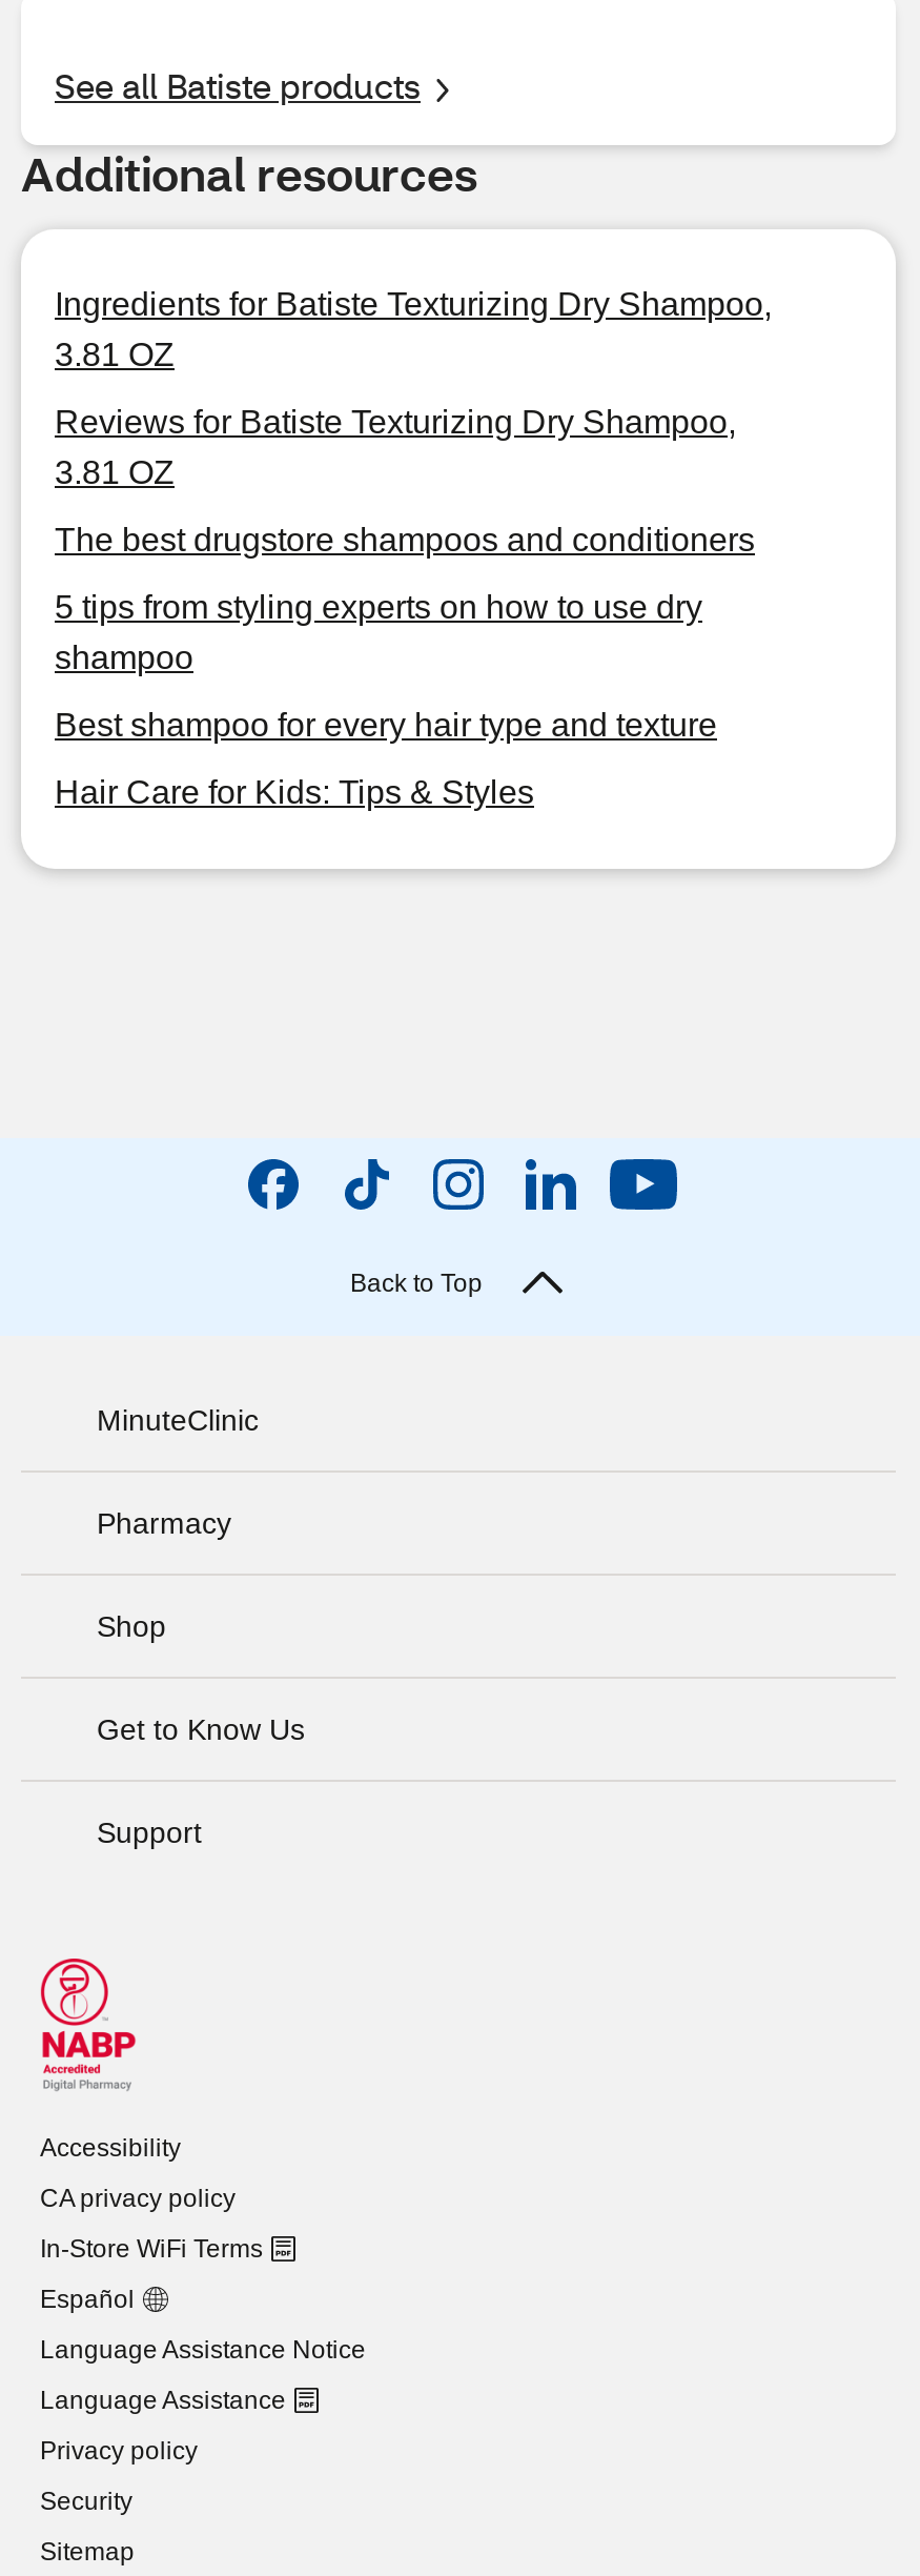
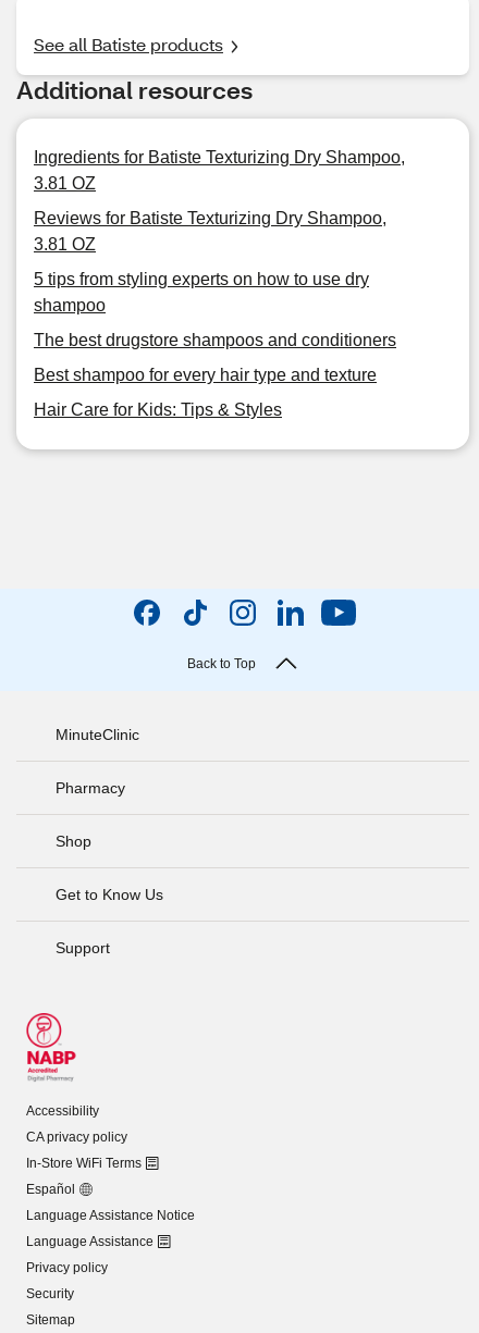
moved [55,522,755,557] -> [34,331,396,349]: The best drugstore shampoos and conditioners
moved [55,589,702,675] -> [34,270,369,314]: 5 tips from styling experts on how to use dry | shampoo

